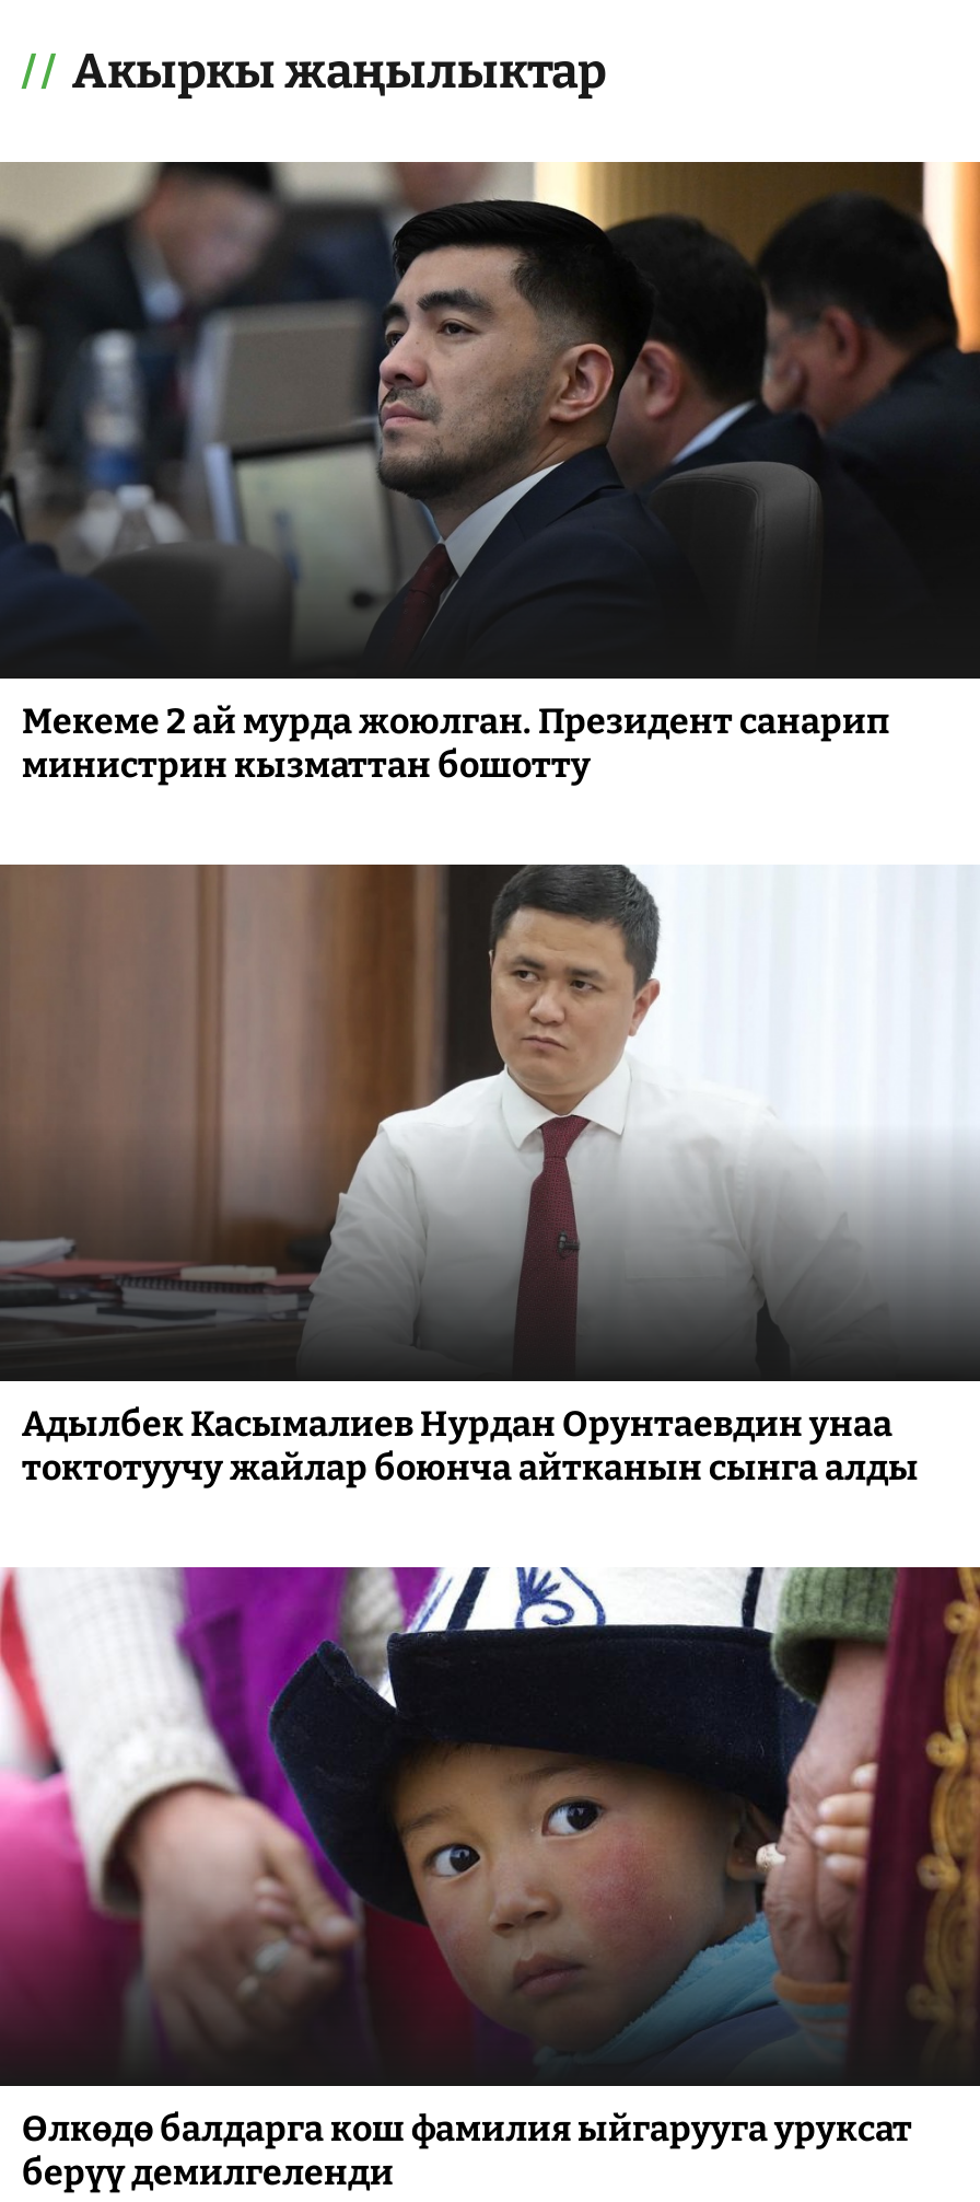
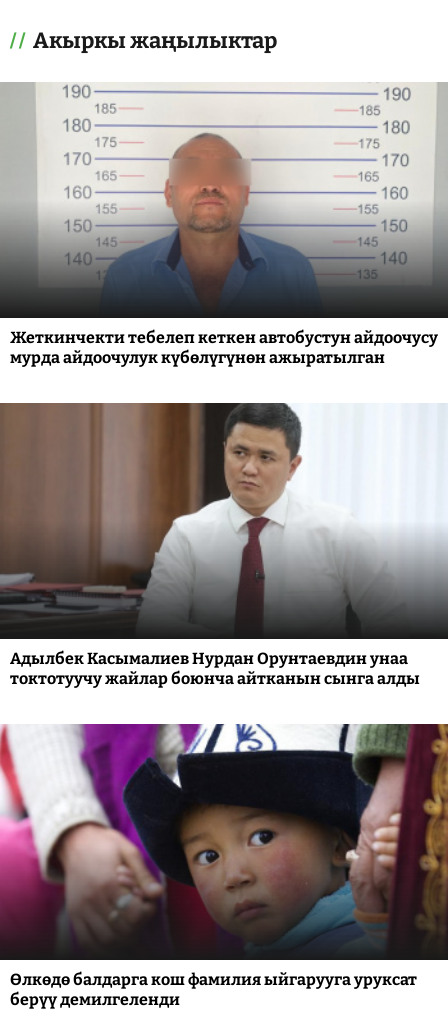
[7,159,973,786] [image] | Мекеме 2 ай мурда жоюлган. Президент санарип | министрин кызматтан бошотту -> [3,81,445,367] [image] | Жеткинчекти тебелеп кеткен автобустун айдоочусу | мурда айдоочулук күбөлүгүнөн ажыратылган

